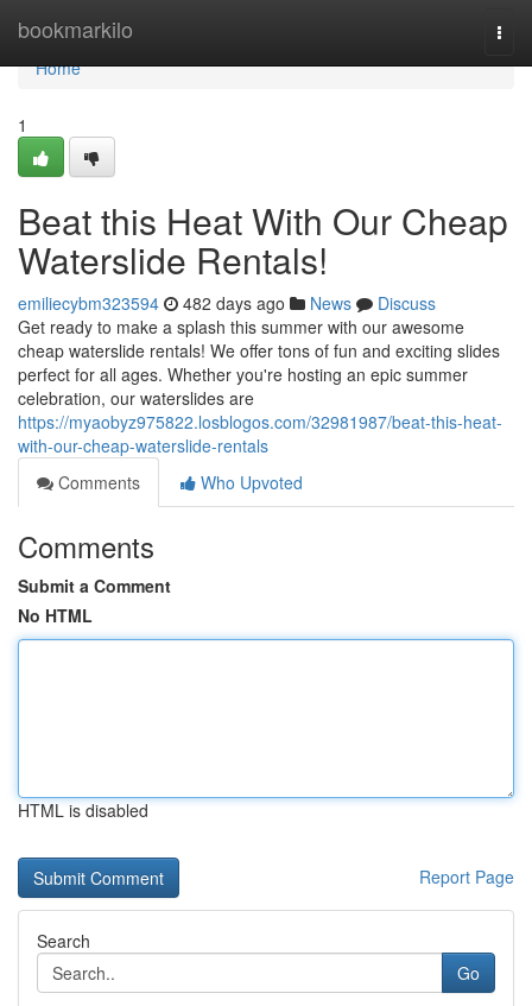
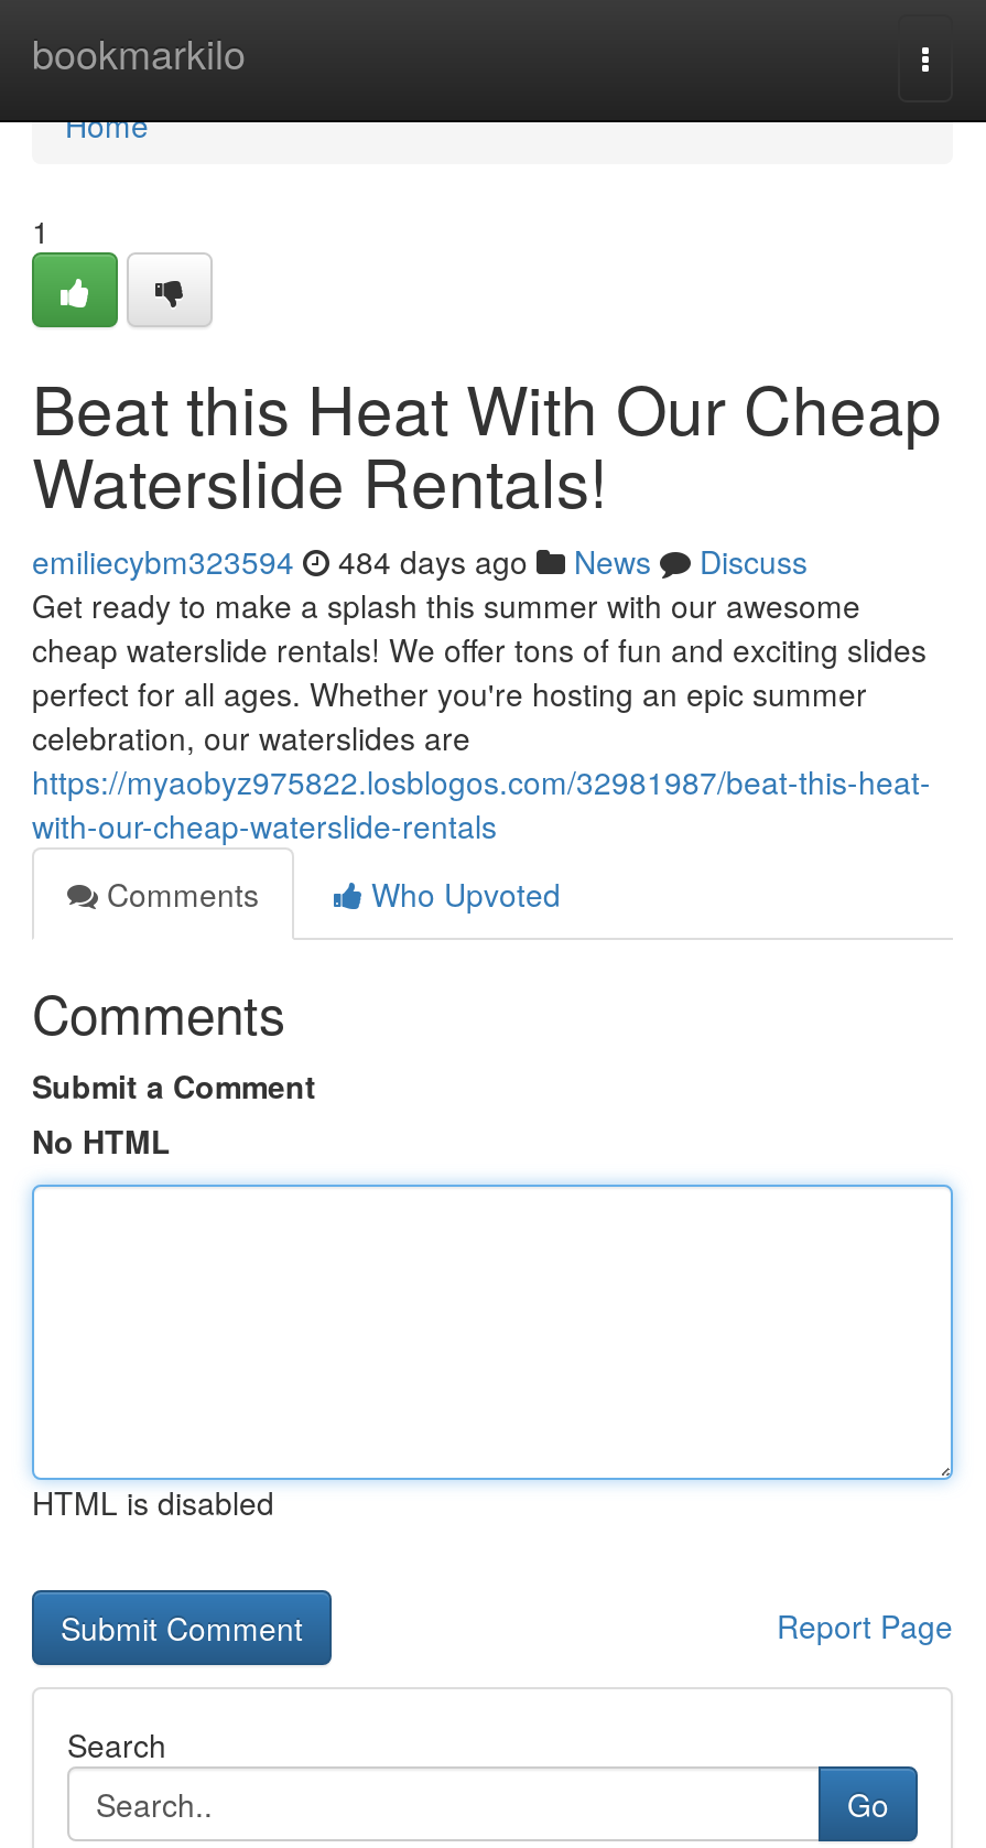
[18,291,436,315] emiliecybm323594 482 days ago News Discuss -> [32,539,808,583] emiliecybm323594 484 days ago News Discuss

